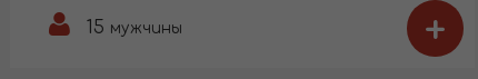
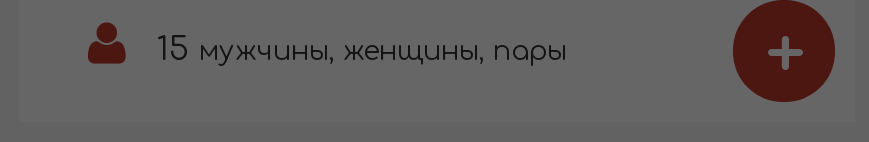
[81,17,182,37] 15 мужчины -> [147,31,567,67] 15 мужчины, женщины, пары

